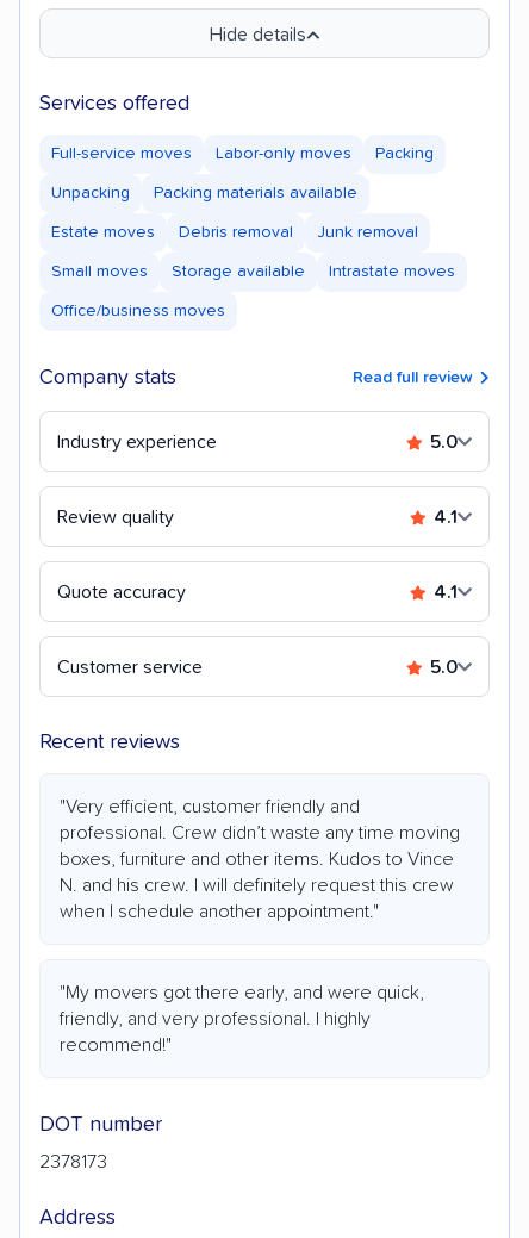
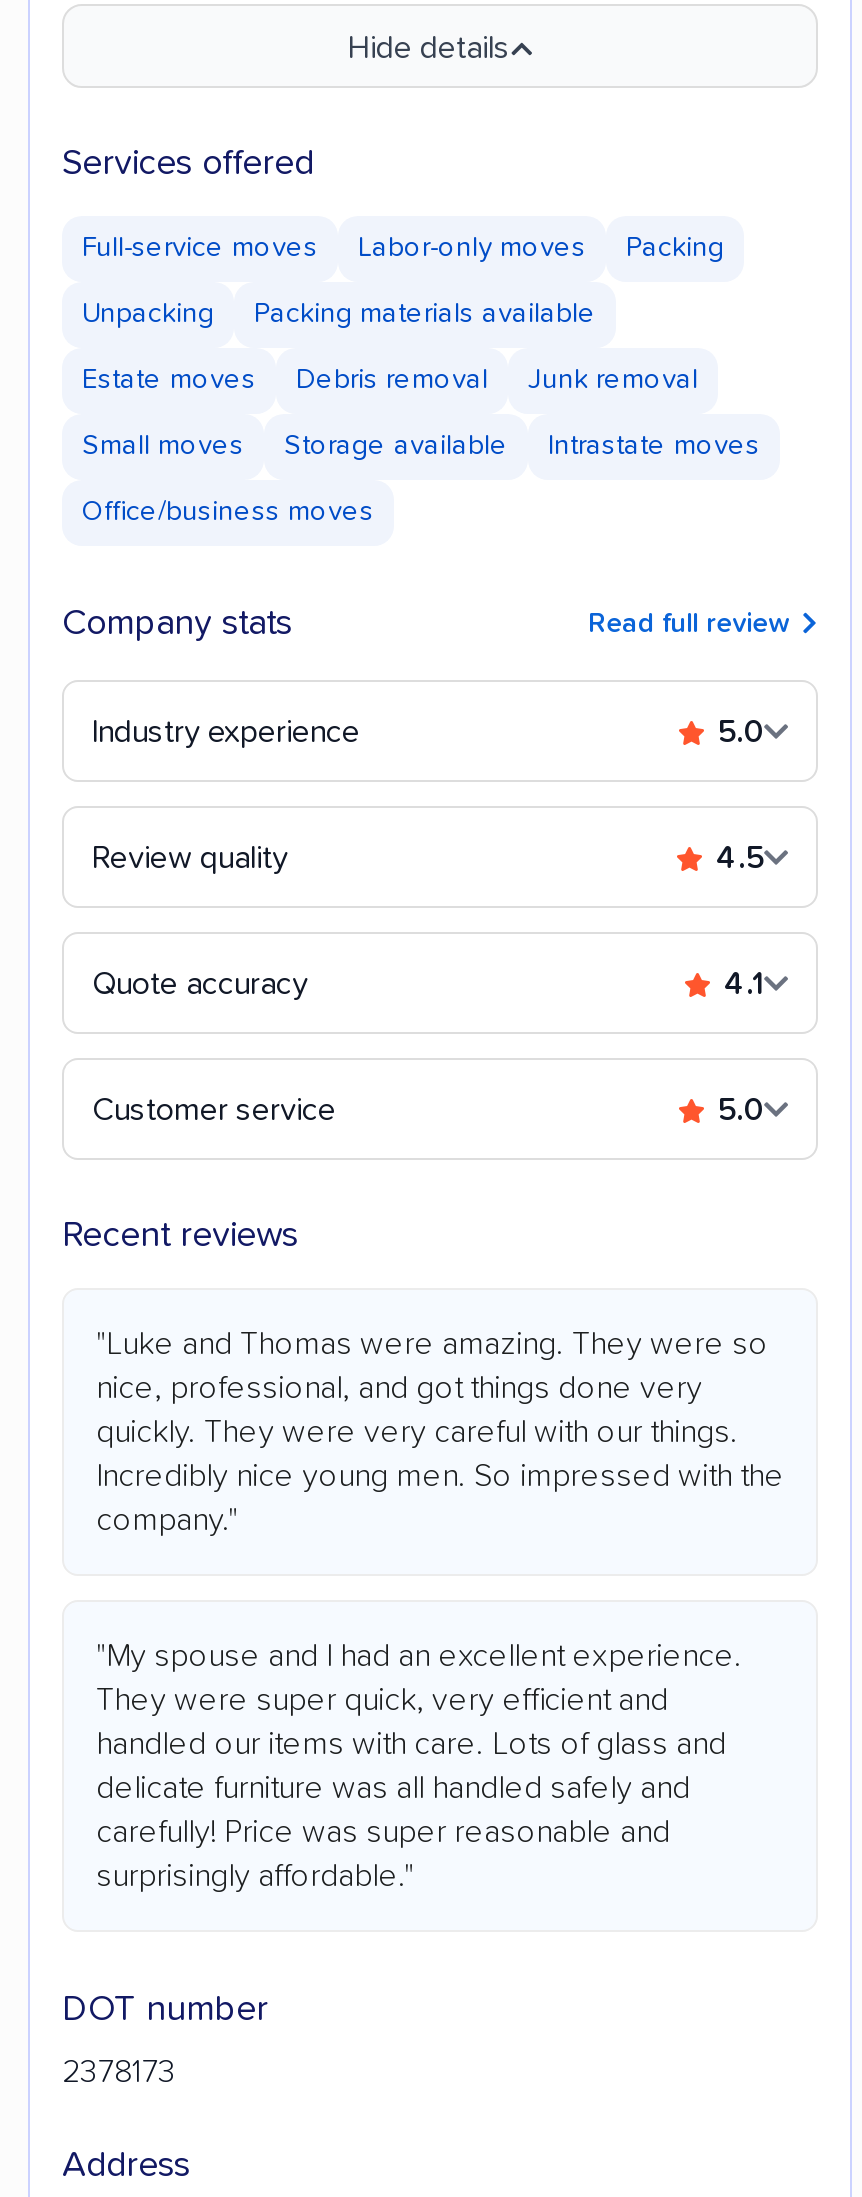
[429,507,458,526] 4.1 -> [708,841,764,873] 4.5
[60,797,460,921] "Very efficient, customer friendly and | professional. Crew didn’t waste any time moving | boxes, furniture and other items. Kudos to Vince | N. and his crew. I will definitely request this crew | when I schedule another appointment." -> [96,1327,784,1535] "Luke and Thomas were amazing. They were so | nice, professional, and got things done very | quickly. They were very careful with our things. | Incredibly nice young men. So impressed with the | company."
[60,983,424,1054] "My movers got there early, and were quick, | friendly, and very professional. I highly | recommend!" -> [96,1639,742,1891] "My spouse and I had an excellent experience. | They were super quick, very efficient and | handled our items with care. Lots of glass and | delicate furniture was all handled safely and | carefully! Price was super reasonable and | surprisingly affordable."

